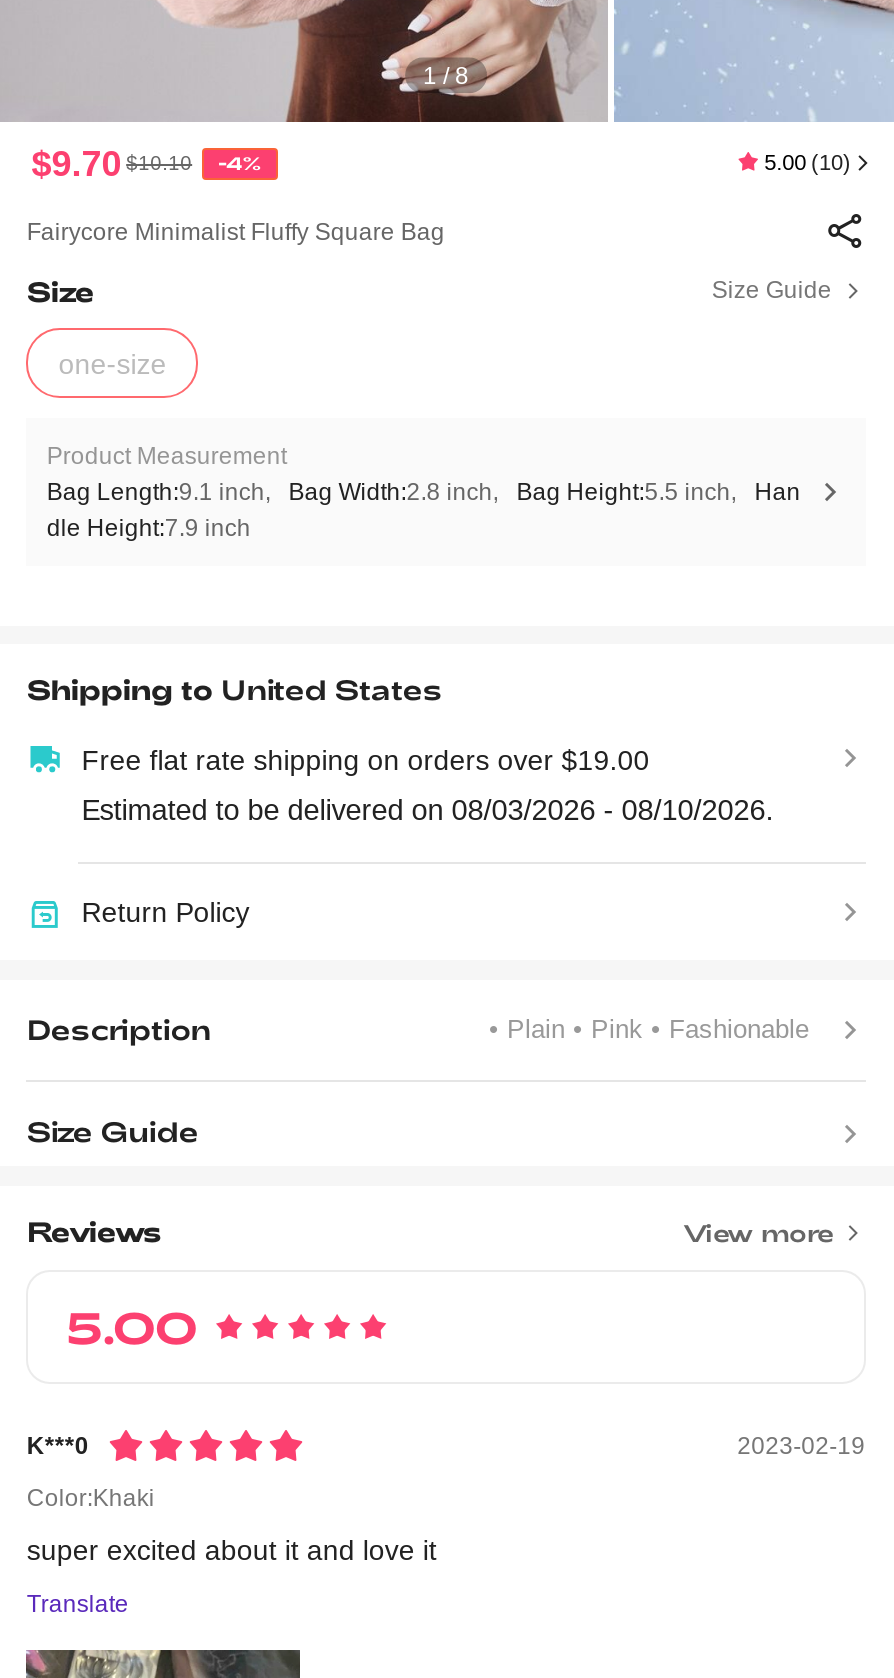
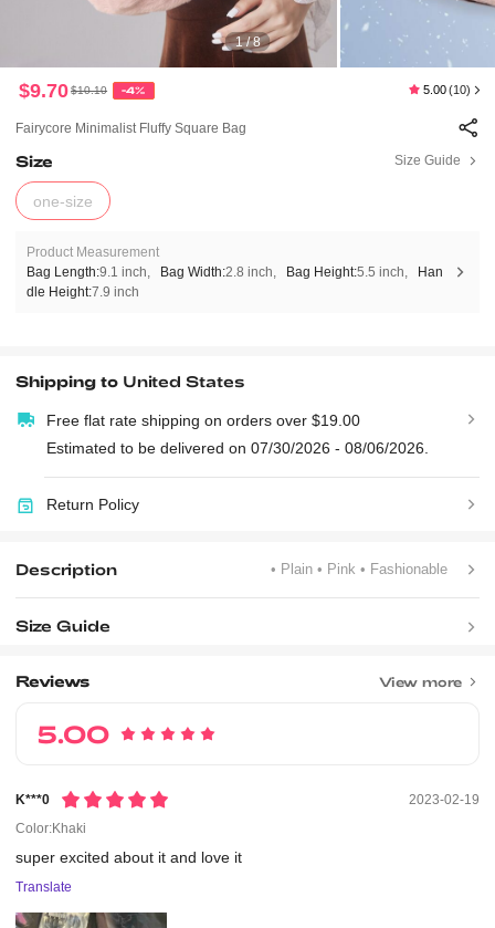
[81,794,773,826] Estimated to be delivered on 08/03/2026 - 08/10/2026. -> [46,439,428,457] Estimated to be delivered on 07/30/2026 - 08/06/2026.

